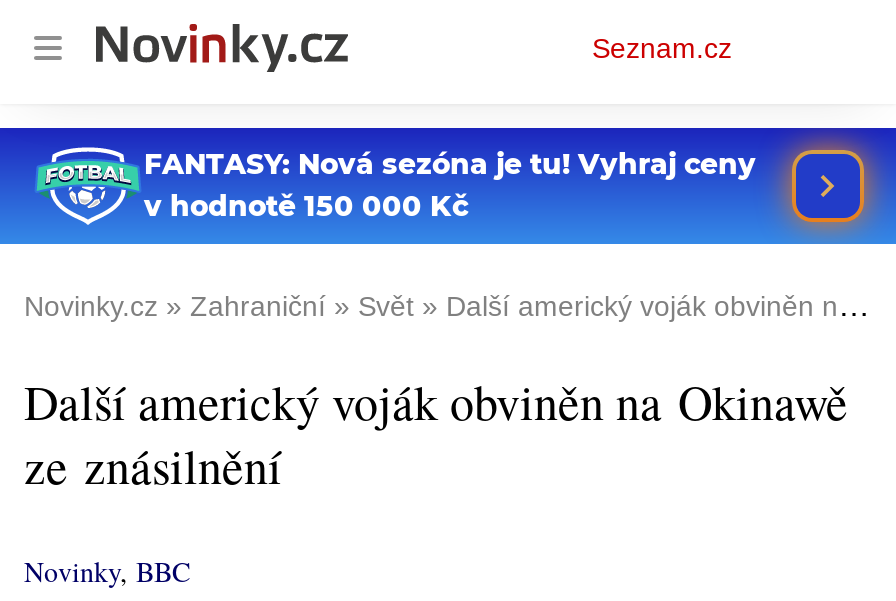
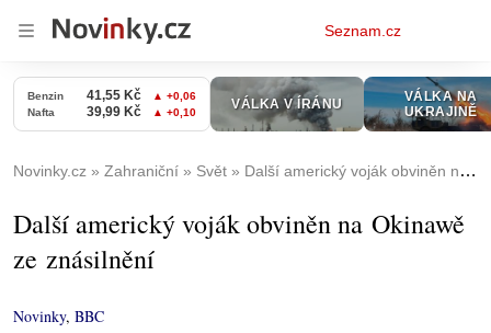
[6,126,890,246] [image] -> [3,74,488,137] [image]

